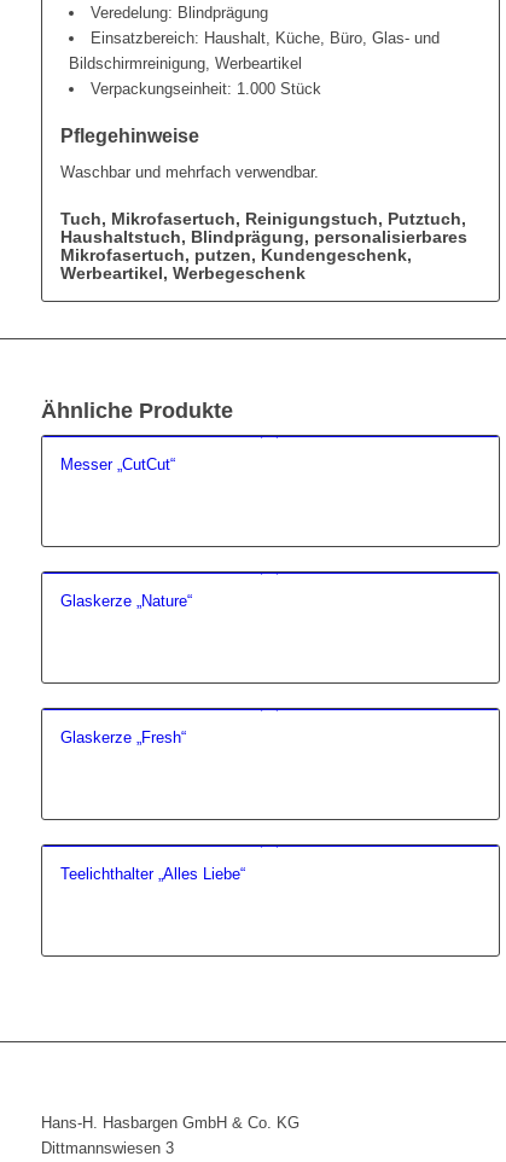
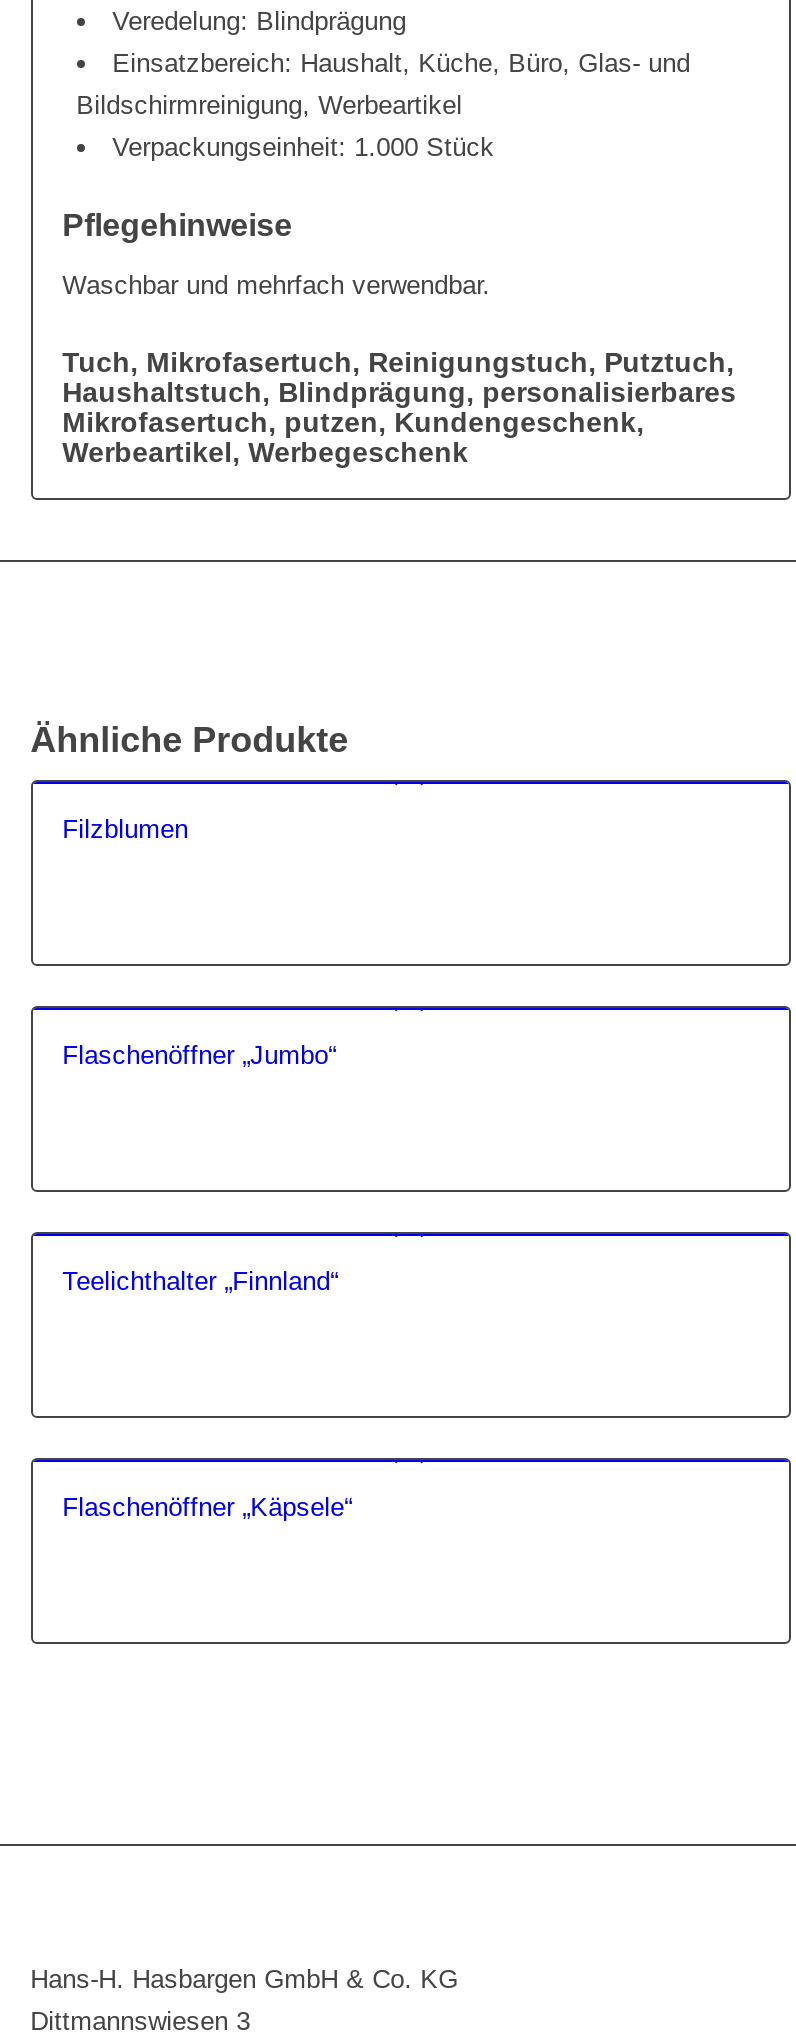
[60,455,175,473] Messer „CutCut“ -> [62,814,188,844] Filzblumen
[60,592,192,610] Glaskerze „Nature“ -> [62,1040,336,1070] Flaschenöffner „Jumbo“
[60,728,185,746] Glaskerze „Fresh“ -> [62,1266,338,1296] Teelichthalter „Finnland“
[60,865,245,883] Teelichthalter „Alles Liebe“ -> [62,1492,352,1522] Flaschenöffner „Käpsele“

